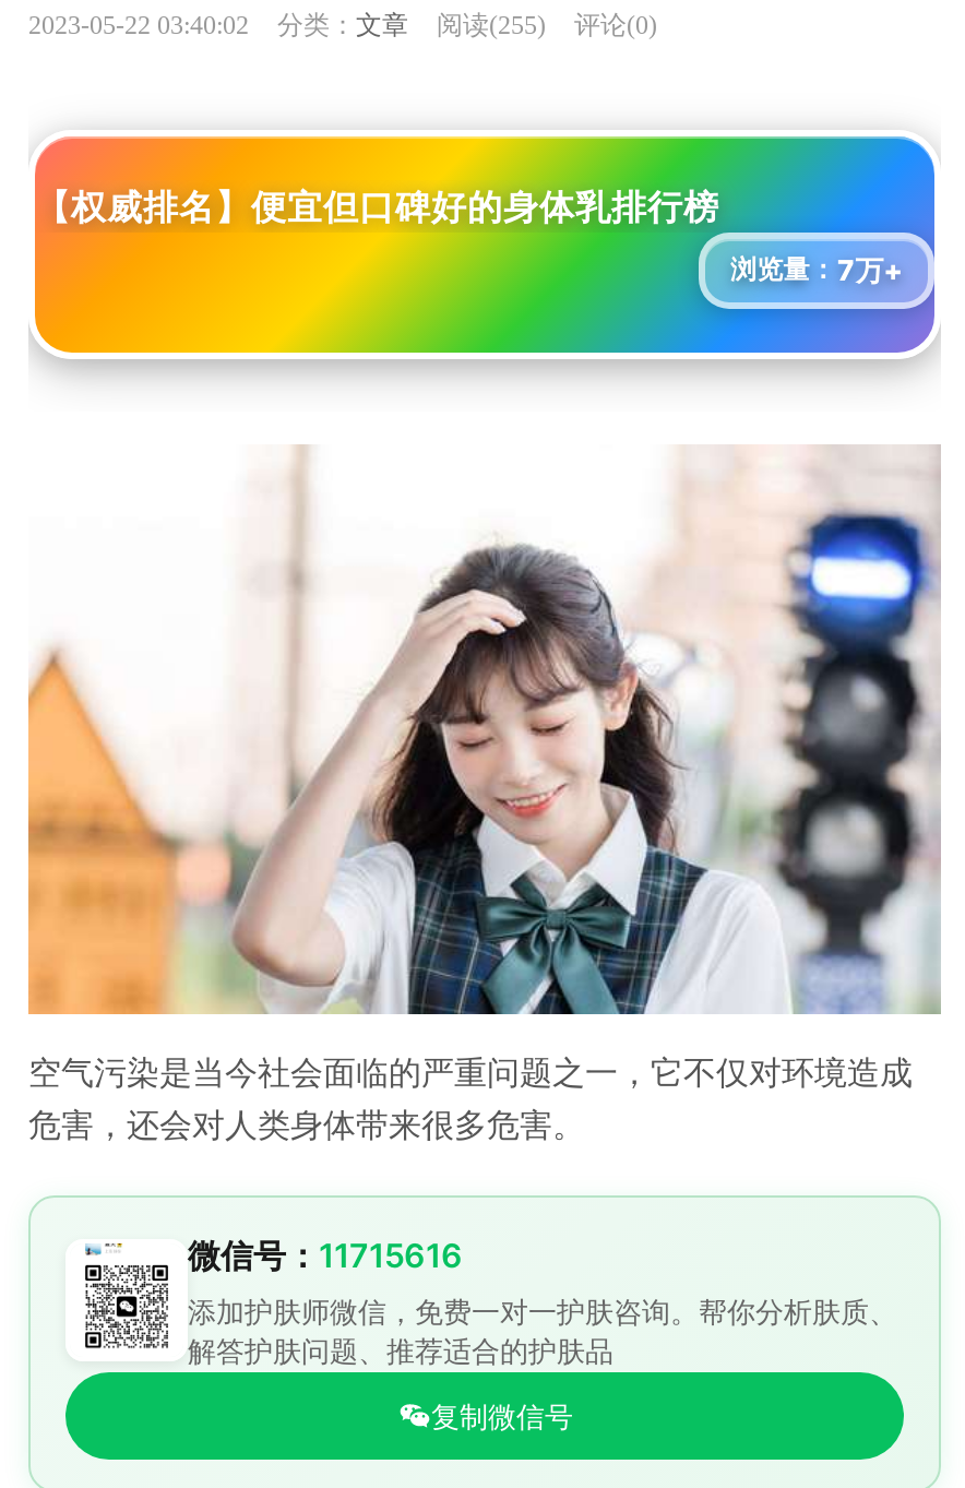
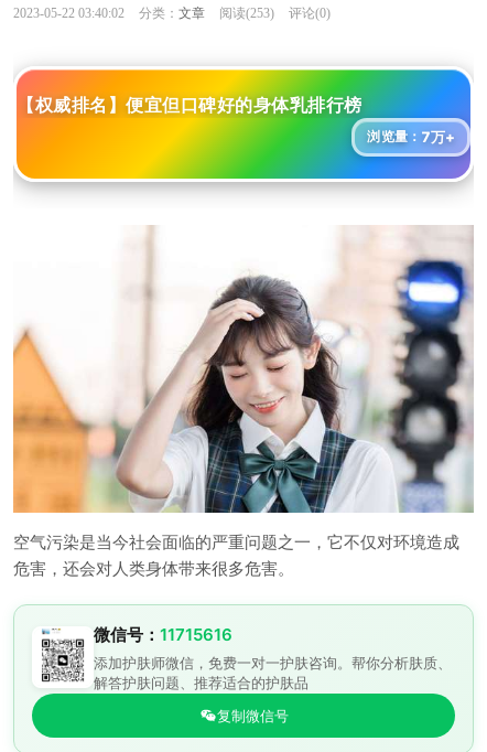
[28,10,657,40] 2023-05-22 03:40:02 分类：文章 阅读(255) 评论(0) -> [13,6,331,21] 2023-05-22 03:40:02 分类：文章 阅读(253) 评论(0)

